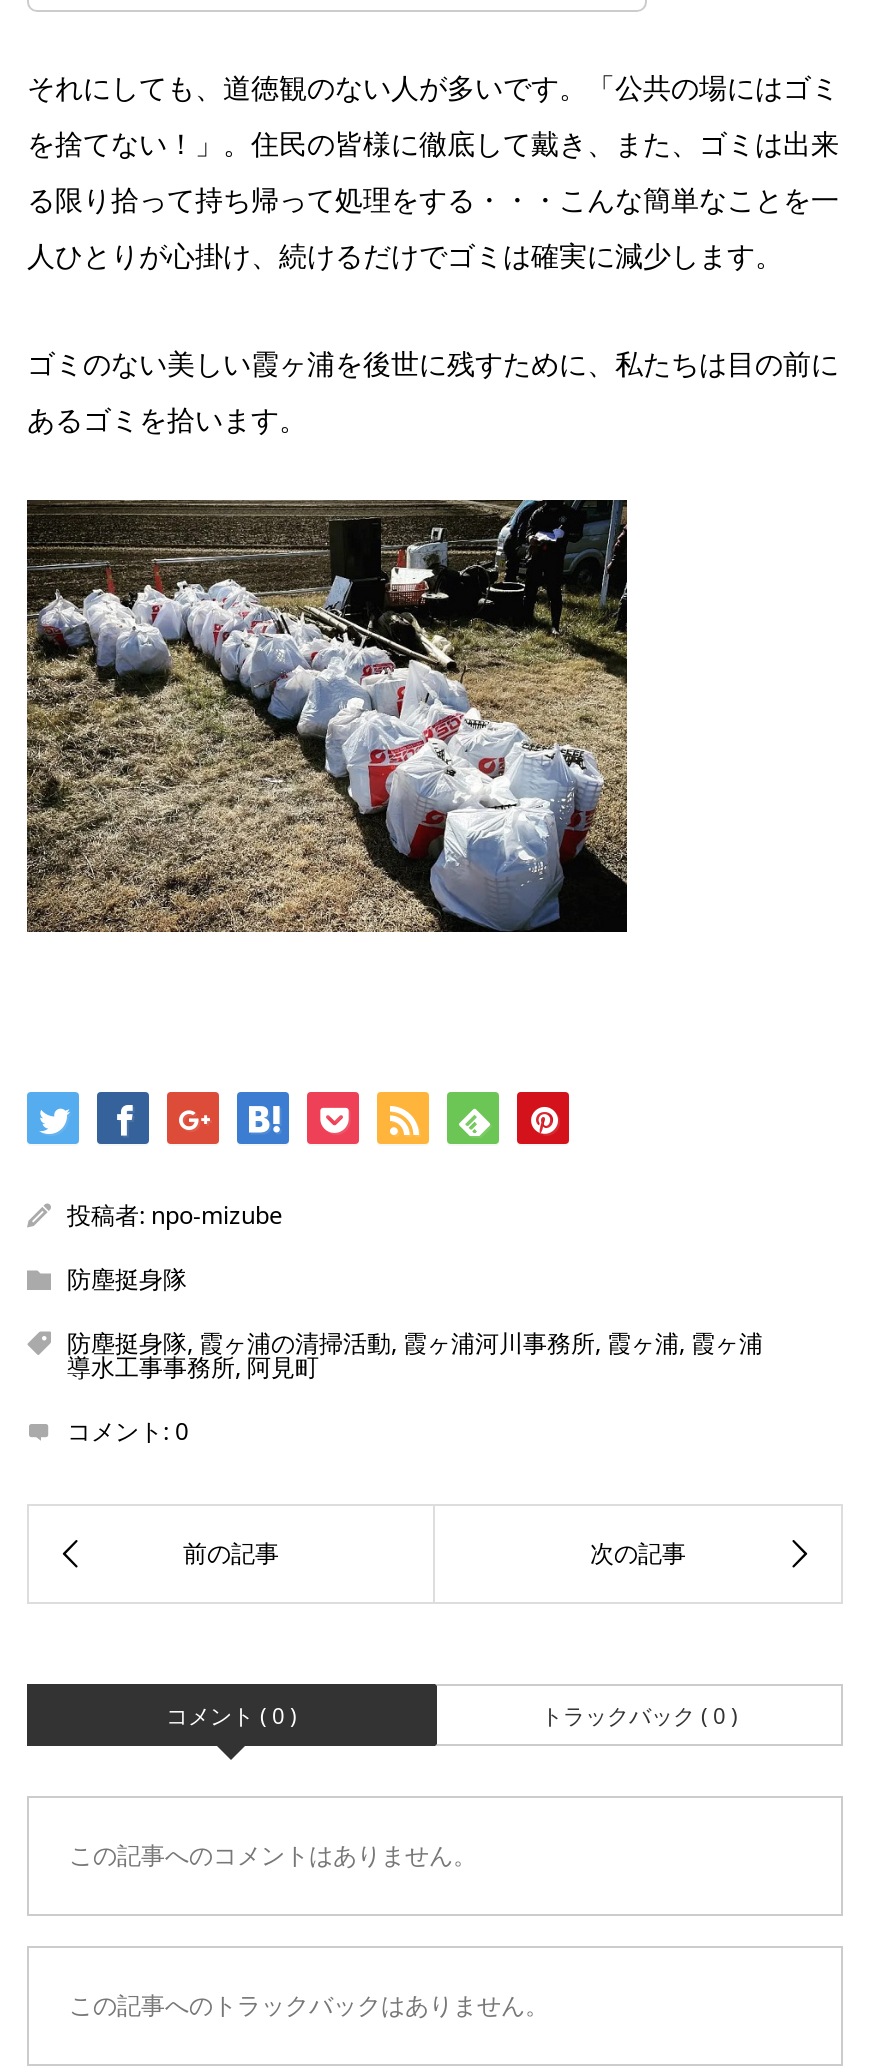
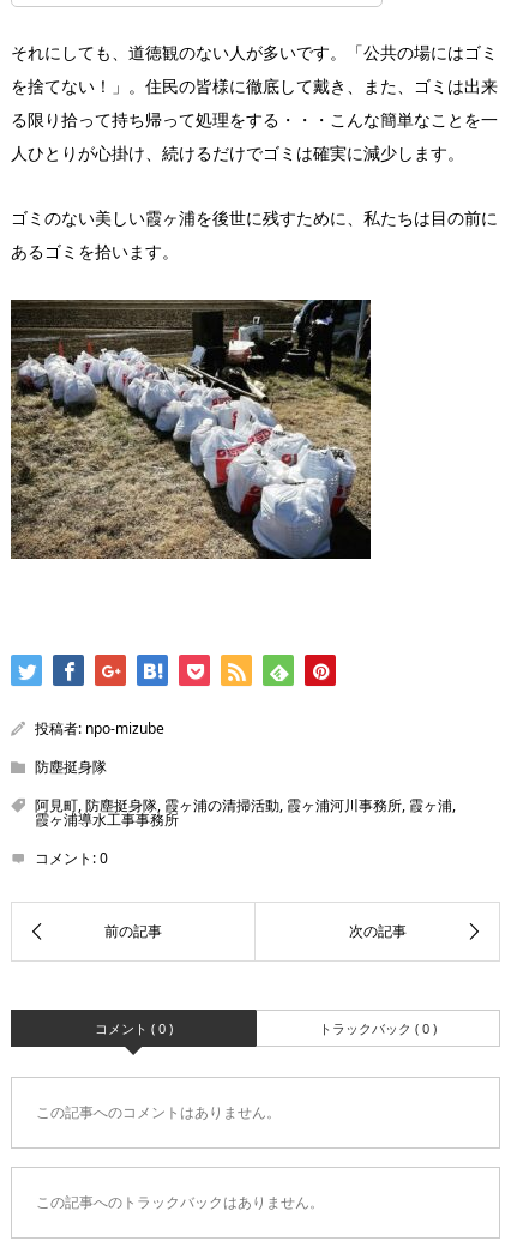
[67,1325,763,1383] 防塵挺身隊,霞ヶ浦の清掃活動,霞ヶ浦河川事務所,霞ヶ浦,霞ヶ浦 | 導水工事事務所,阿見町 -> [35,794,456,829] 阿見町,防塵挺身隊,霞ヶ浦の清掃活動,霞ヶ浦河川事務所,霞ヶ浦, | 霞ヶ浦導水工事事務所

